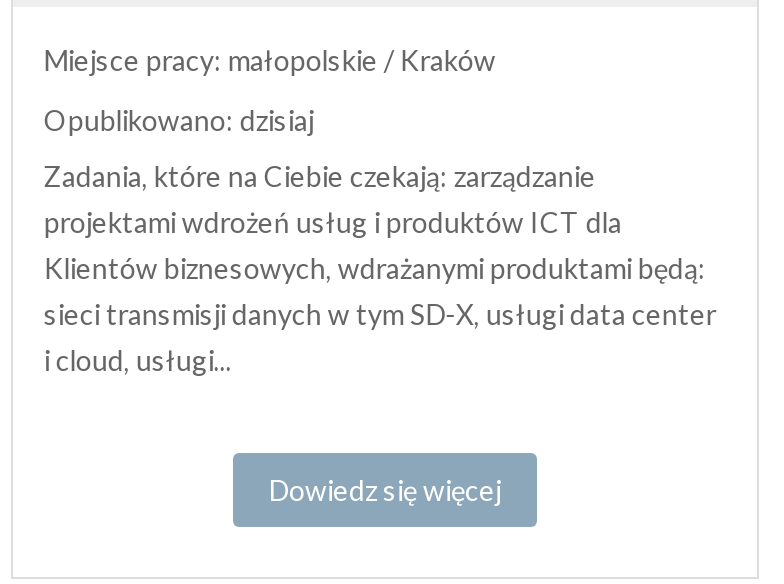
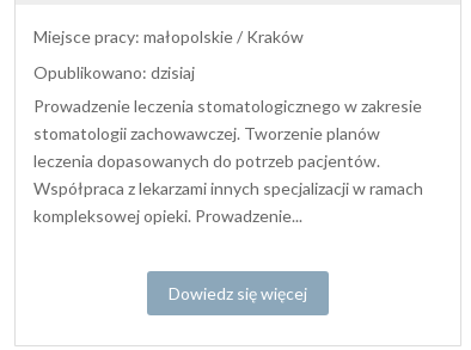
[44,160,716,378] Zadania, które na Ciebie czekają: zarządzanie | projektami wdrożeń usług i produktów ICT dla | Klientów biznesowych, wdrażanymi produktami będą: | sieci transmisji danych w tym SD-X, usługi data center | i cloud, usługi... -> [34,96,424,226] Prowadzenie leczenia stomatologicznego w zakresie | stomatologii zachowawczej. Tworzenie planów | leczenia dopasowanych do potrzeb pacjentów. | Współpraca z lekarzami innych specjalizacji w ramach | kompleksowej opieki. Prowadzenie...

